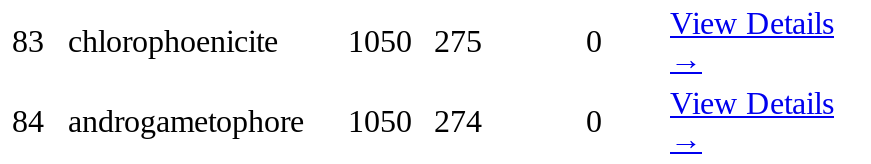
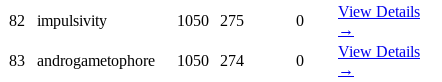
[12,24,278,58] 83 | chlorophoenicite -> [9,12,107,29] 82 | impulsivity
[12,104,482,138] 84 androgametophore 1050 274 -> [9,52,244,69] 83 androgametophore 1050 274

